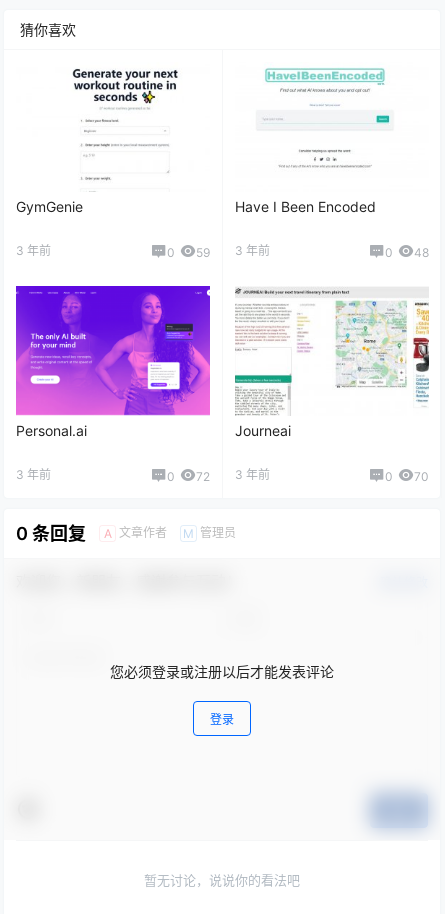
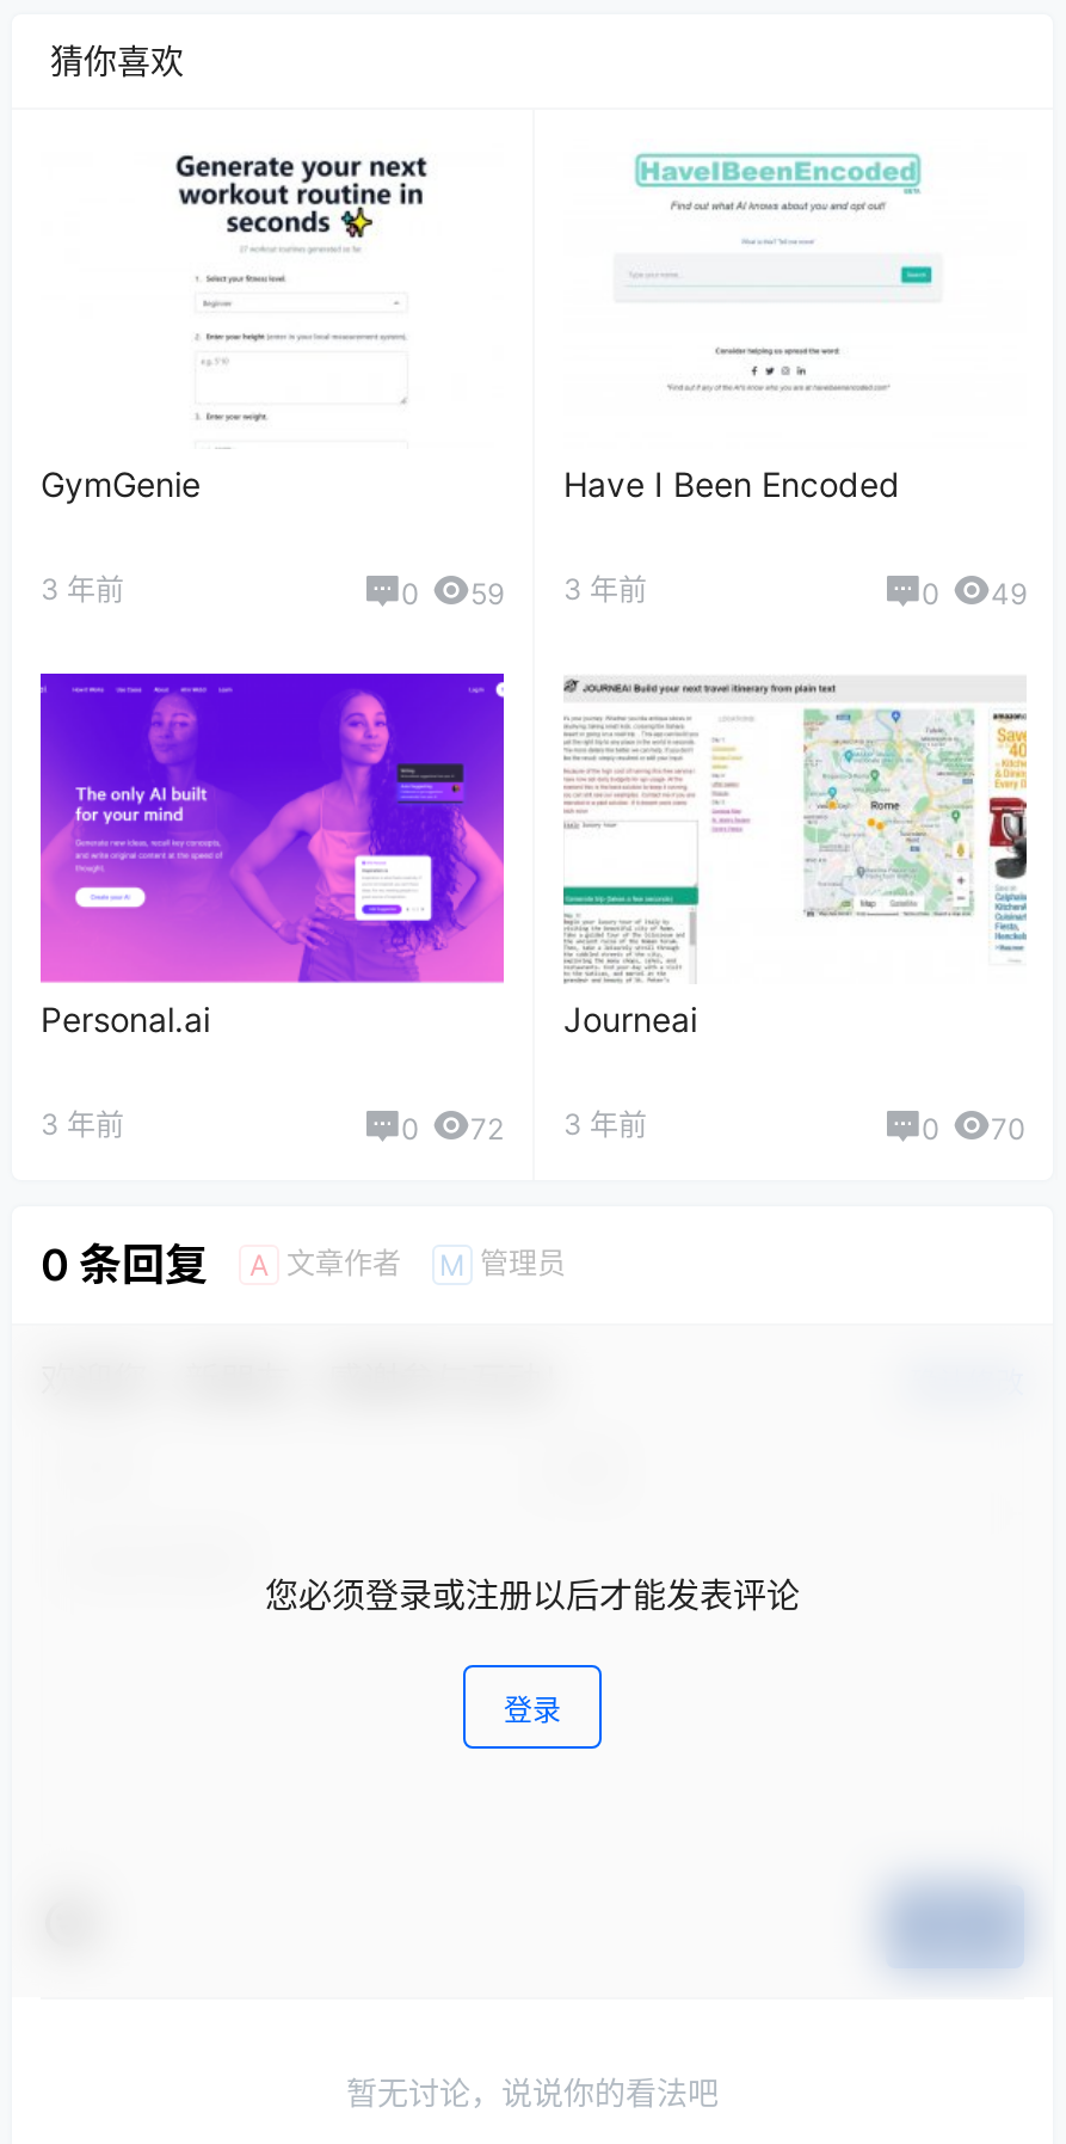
[414,245,429,260] 48 -> [991,576,1027,612] 49

